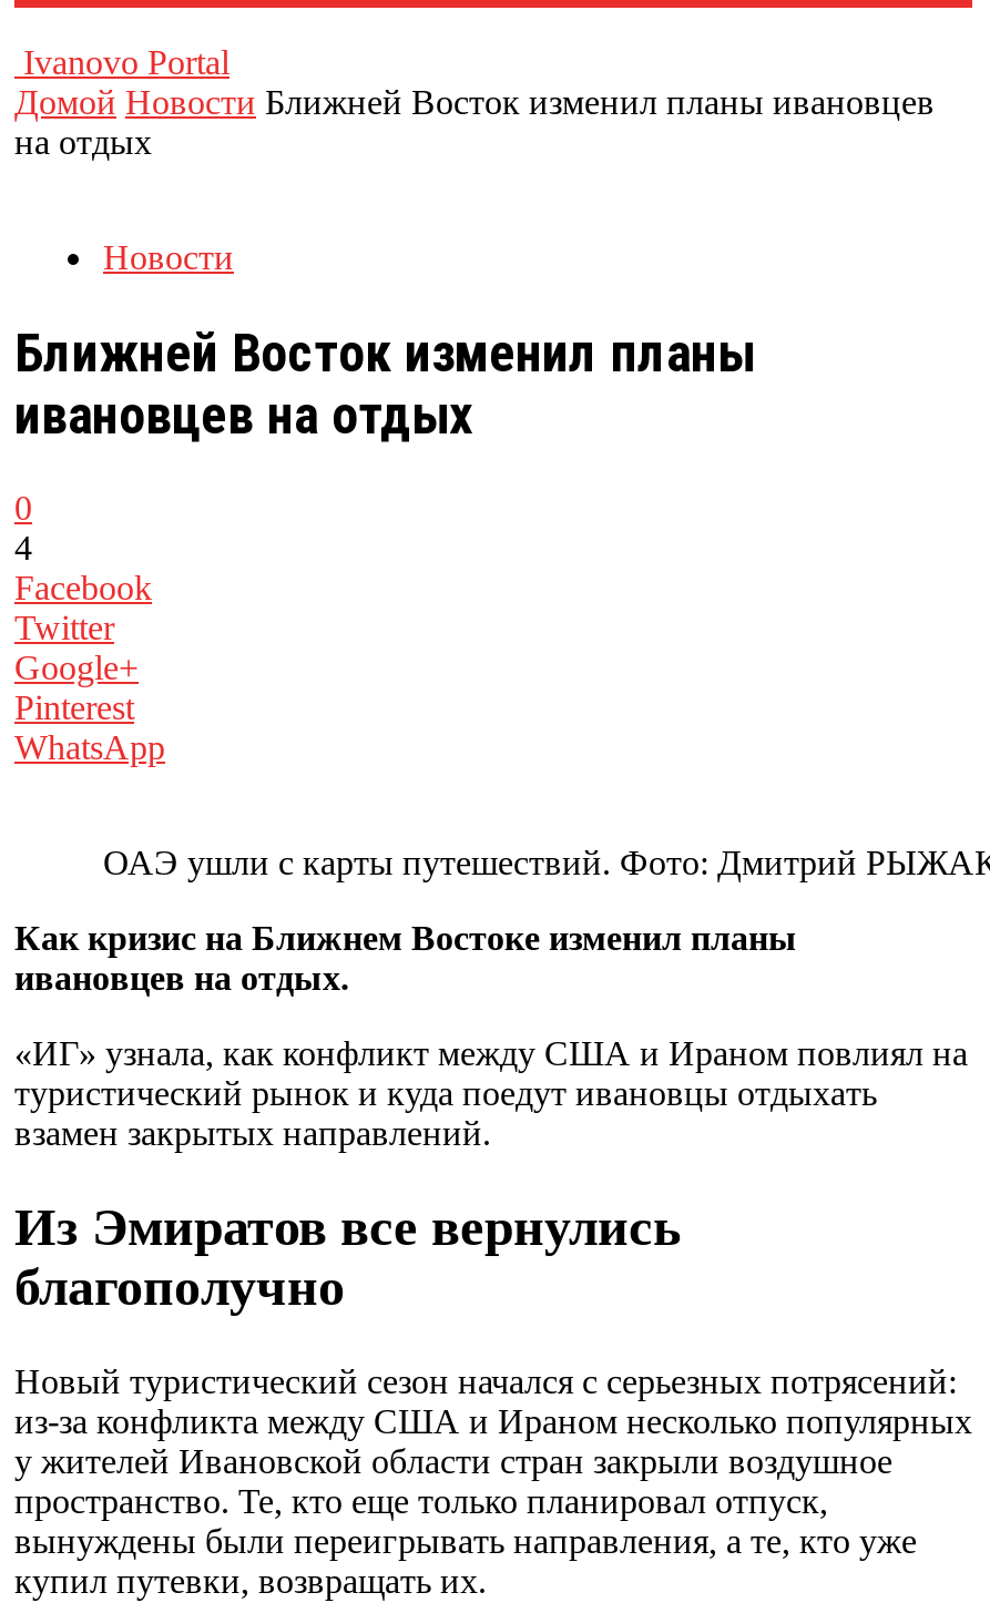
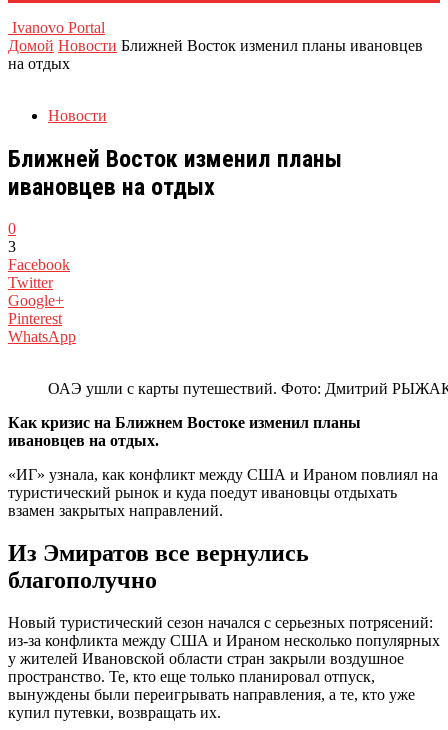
[14,530,32,567] 4 -> [8,238,16,255] 3

